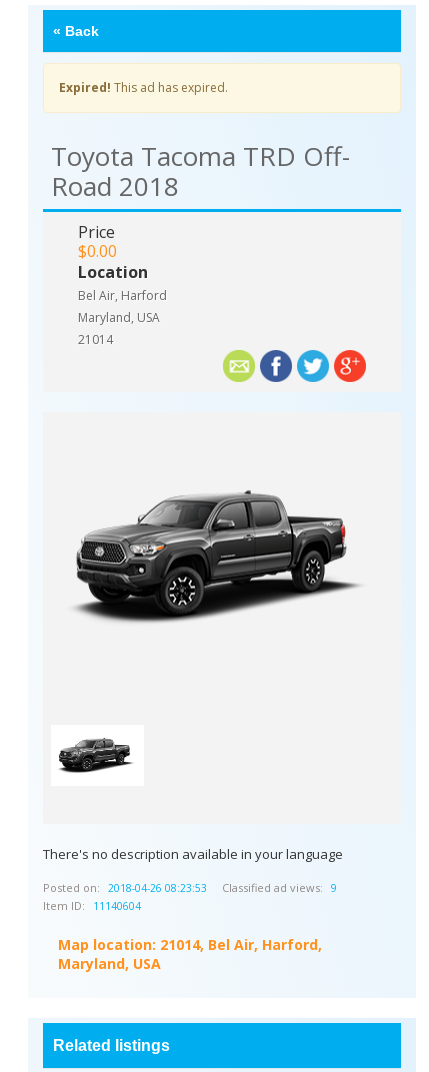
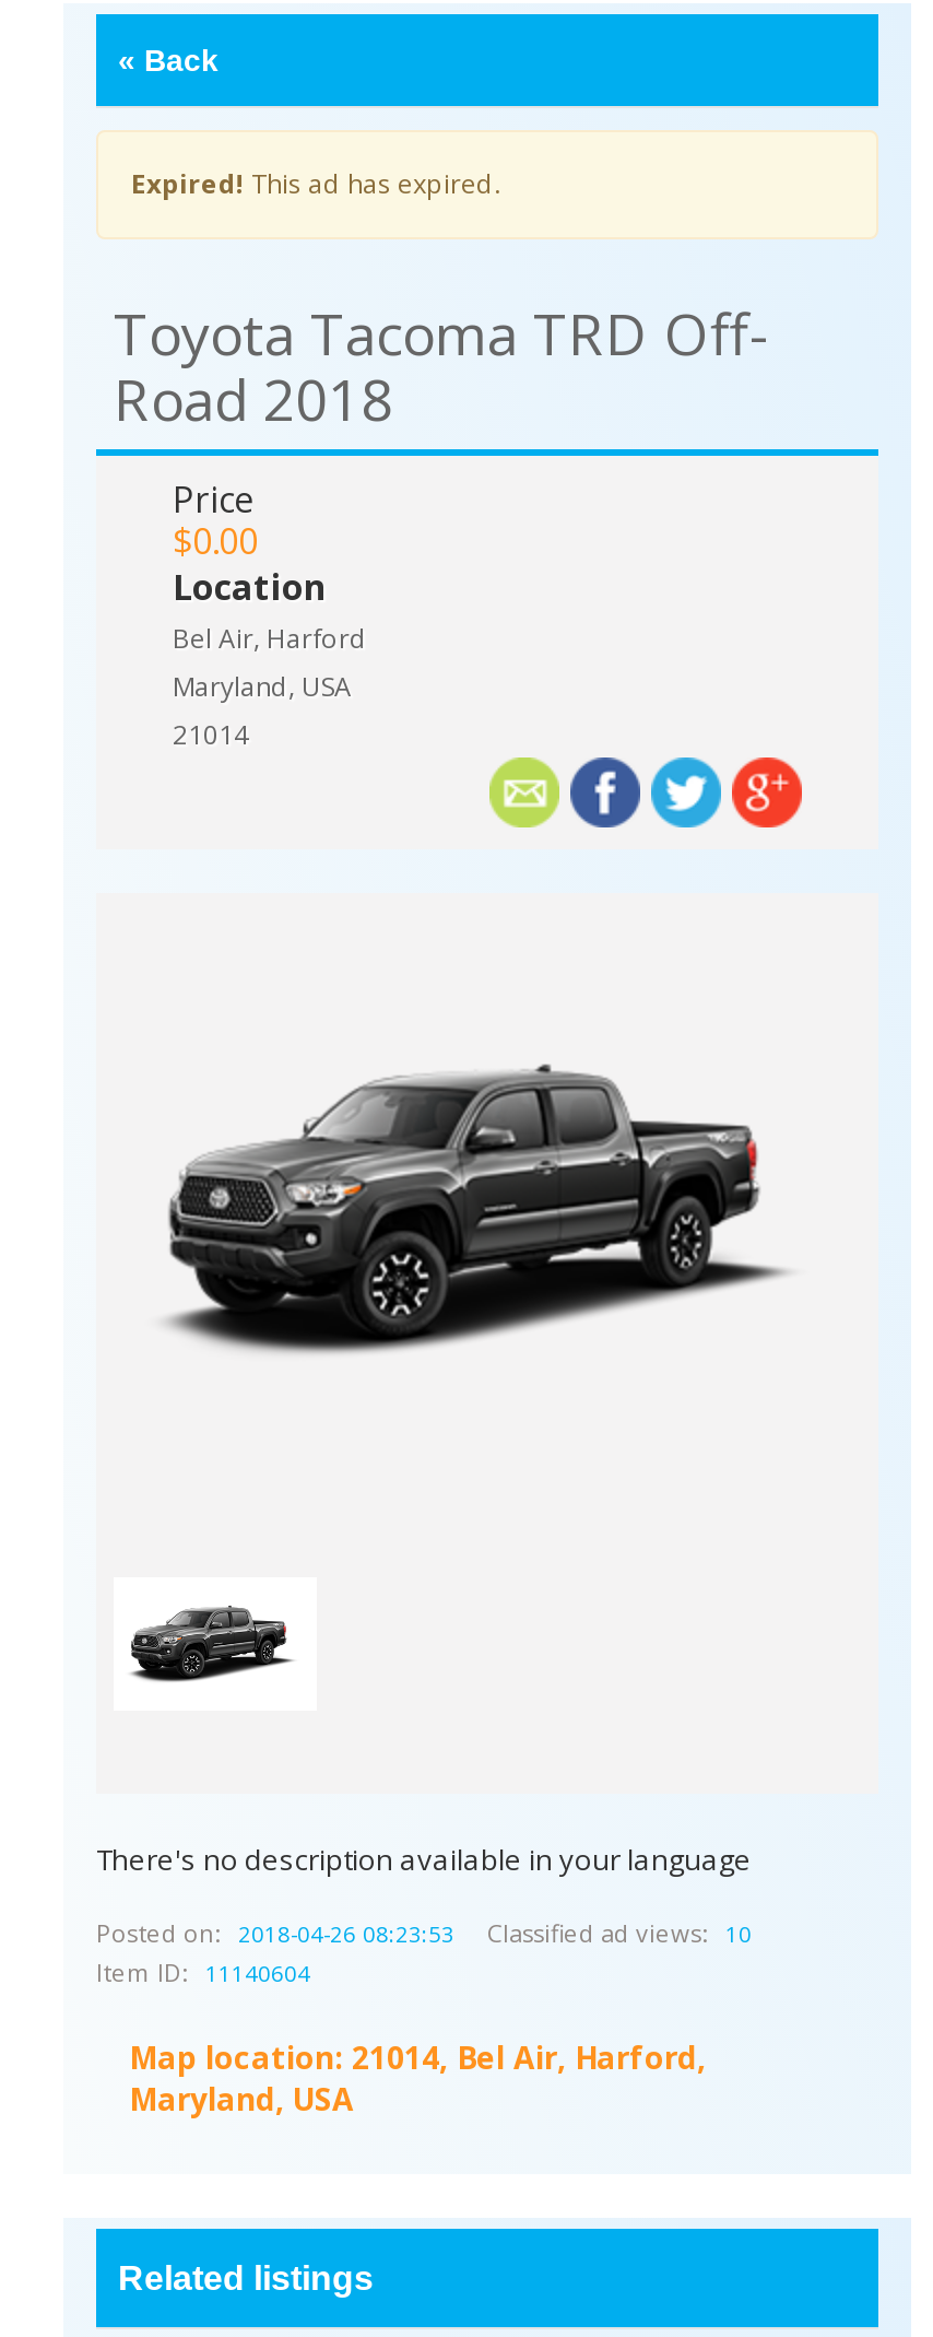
[222,880,337,895] Classified ad views: 9 -> [487,1916,752,1949] Classified ad views: 10

